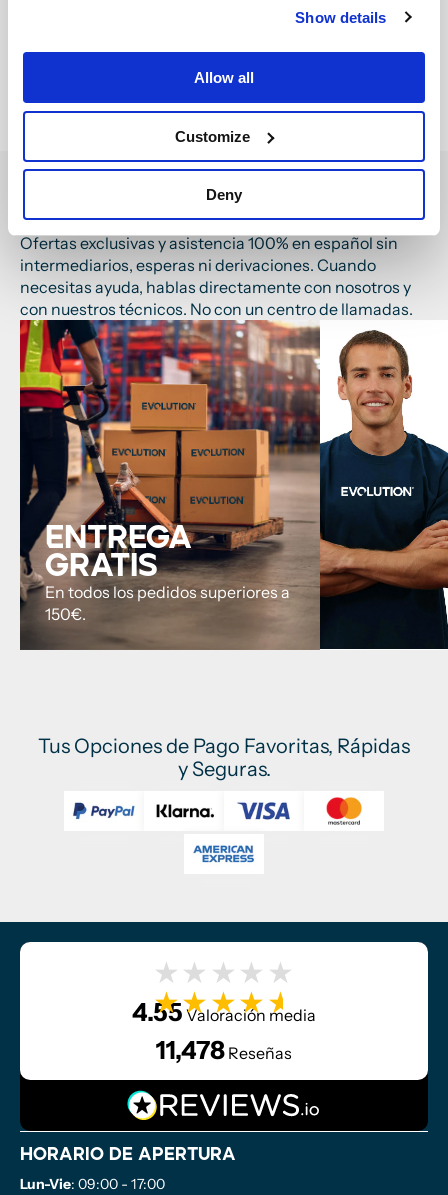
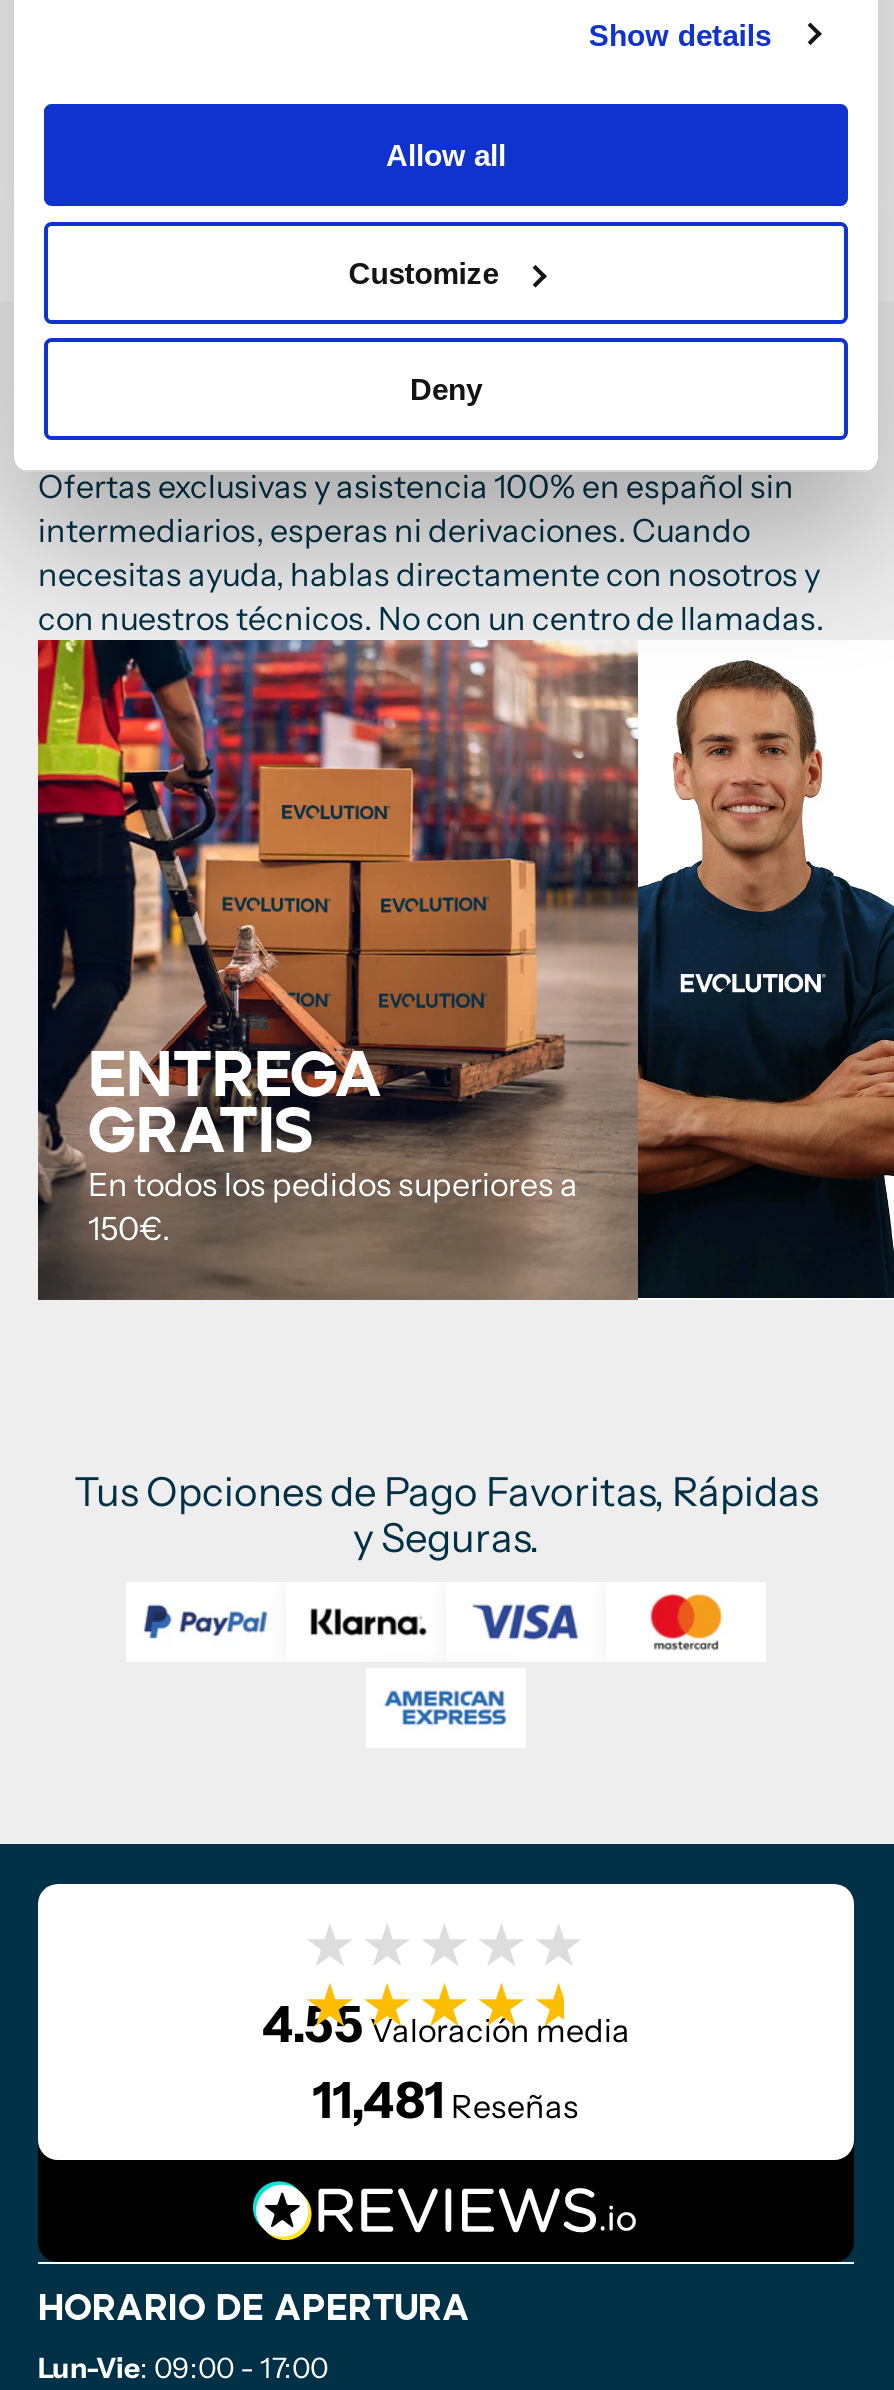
[156,1035,292,1065] 11,478 Reseñas -> [313,2070,579,2130] 11,481 Reseñas

